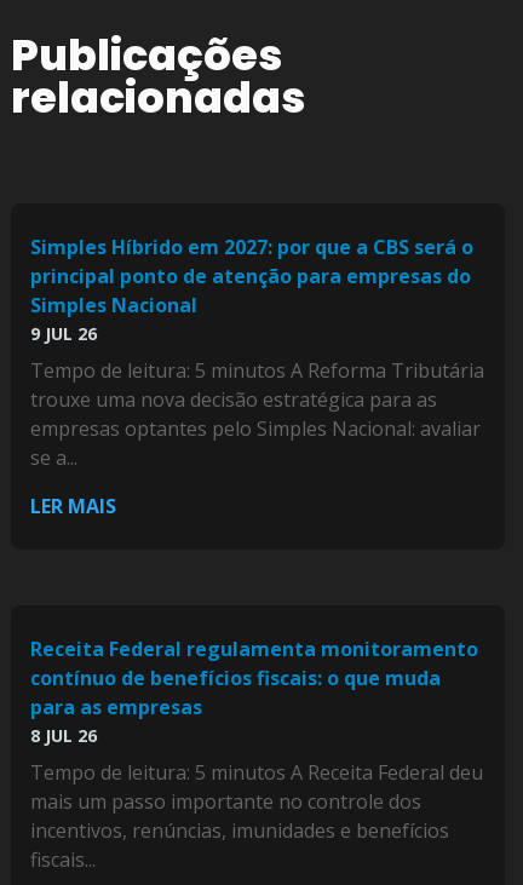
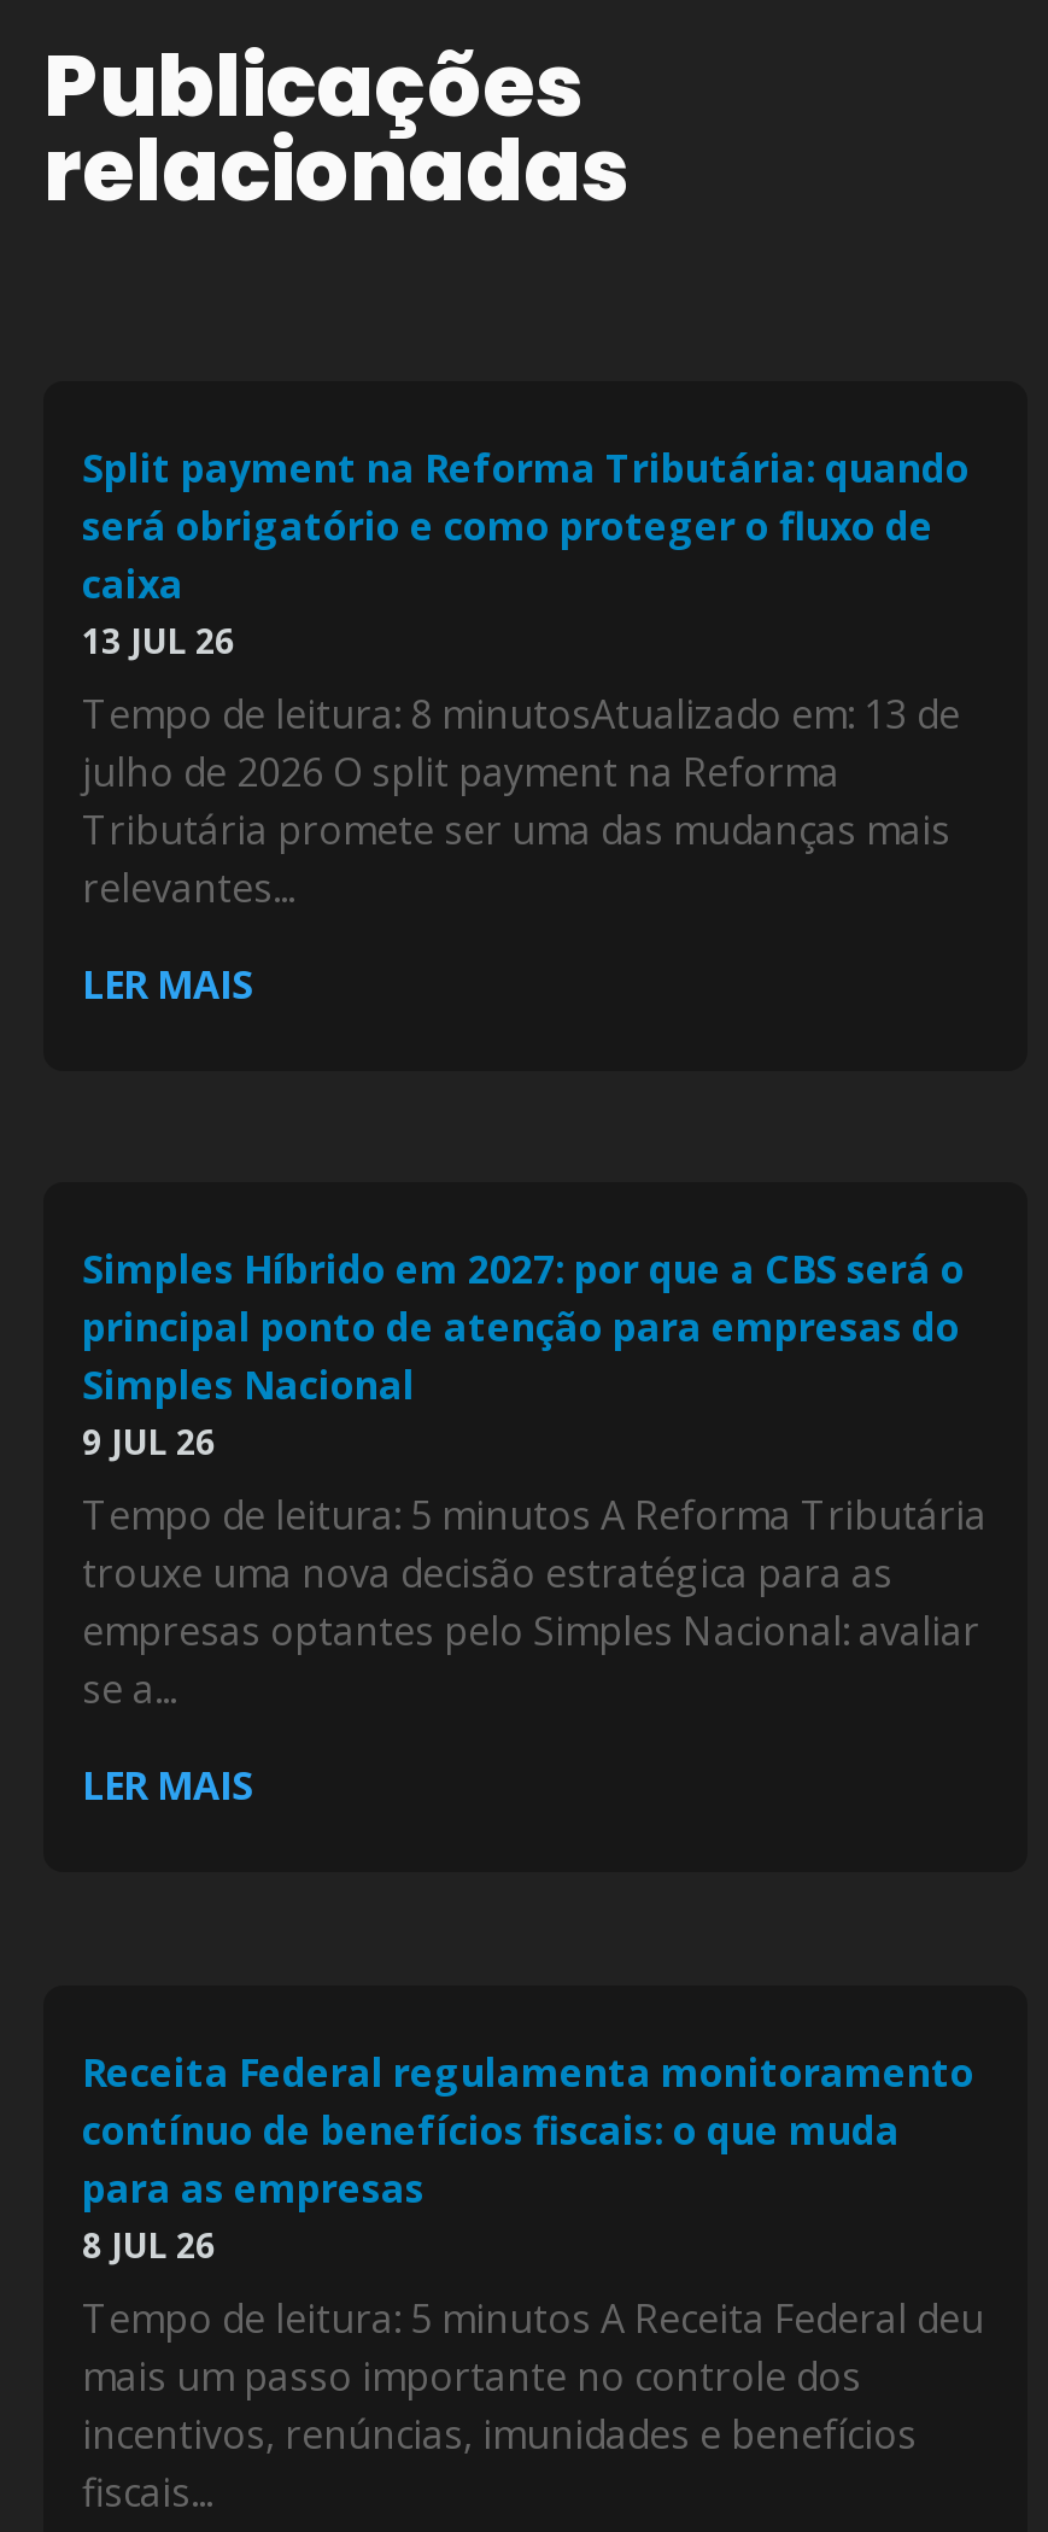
none -> [82,440,970,1010] Split payment na Reforma Tributária: quando | será obrigatório e como proteger o fluxo de | caixa | 13 JUL 26 | Tempo de leitura: 8 minutosAtualizado em: 13 de | julho de 2026 O split payment na Reforma | Tributária promete ser uma das mudanças mais | relevantes... | LER MAIS

